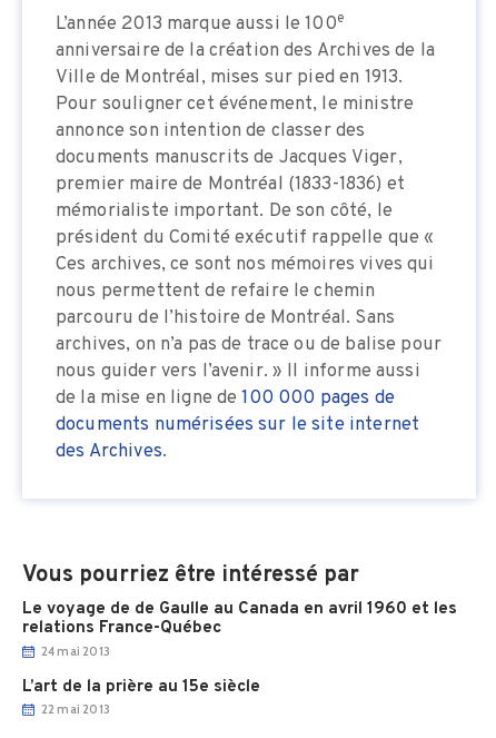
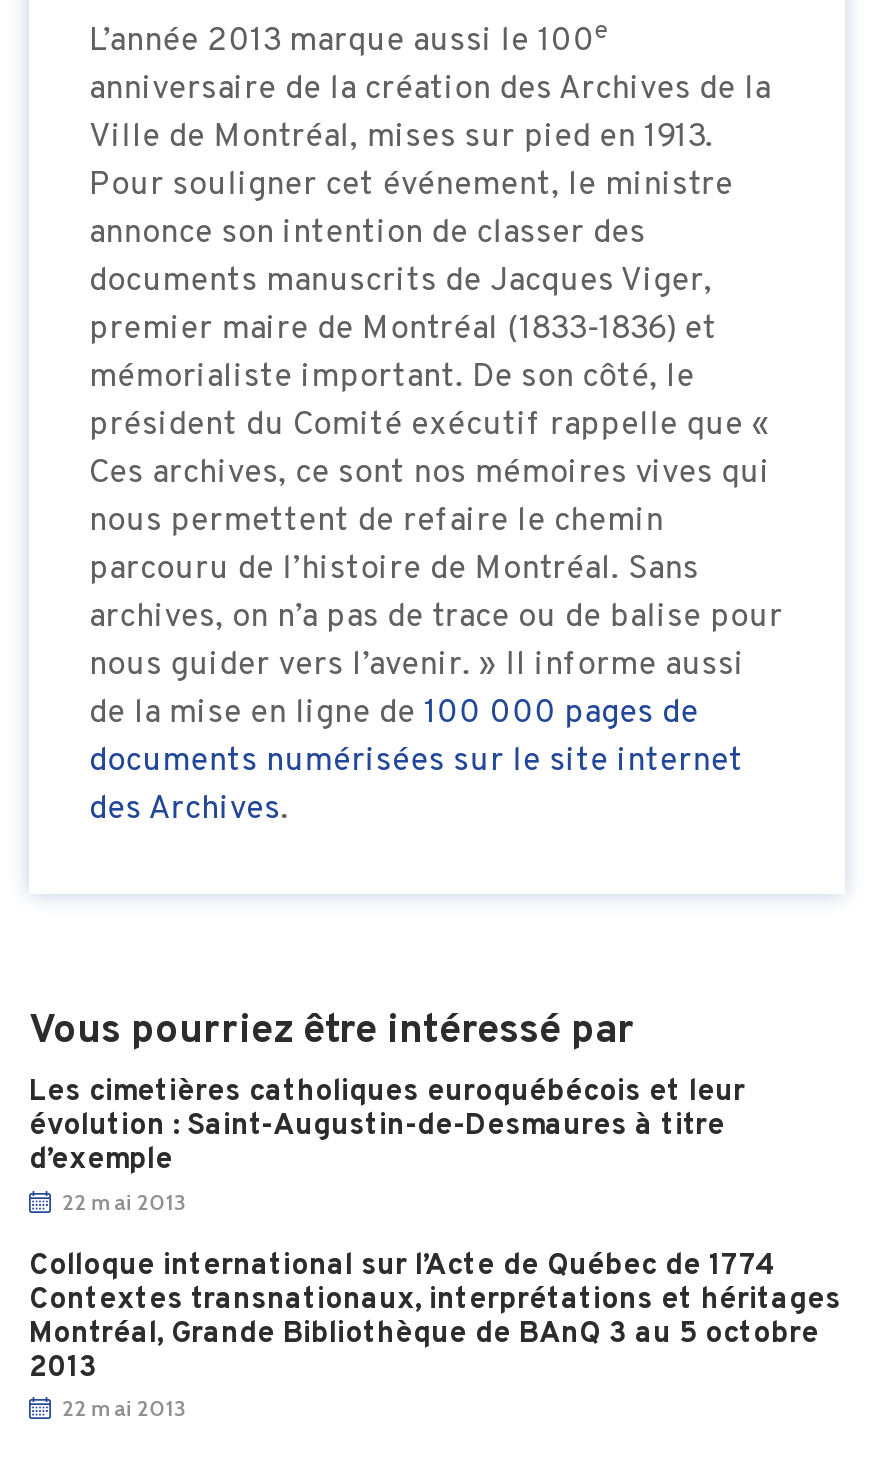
[22,599,457,659] Le voyage de de Gaulle au Canada en avril 1960 et les | relations France-Québec | 24 mai 2013 -> [29,1074,745,1215] Les cimetières catholiques euroquébécois et leur | évolution : Saint-Augustin-de-Desmaures à titre | d’exemple | 22 mai 2013
[22,677,260,698] L’art de la prière au 15e siècle -> [29,1248,841,1388] Colloque international sur l’Acte de Québec de 1774 | Contextes transnationaux, interprétations et héritages | Montréal, Grande Bibliothèque de BAnQ 3 au 5 octobre | 2013

